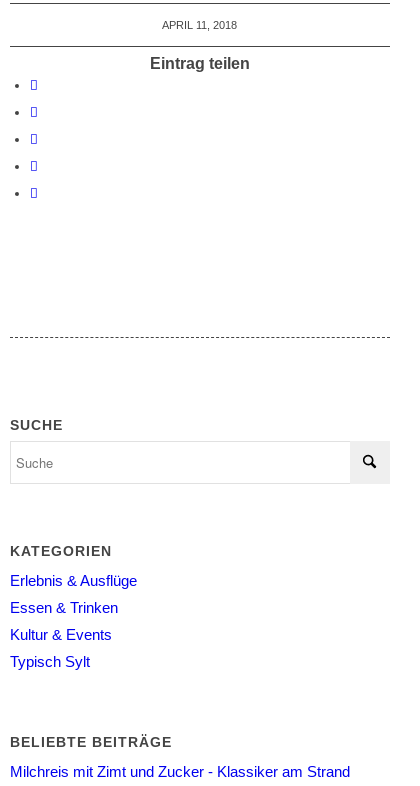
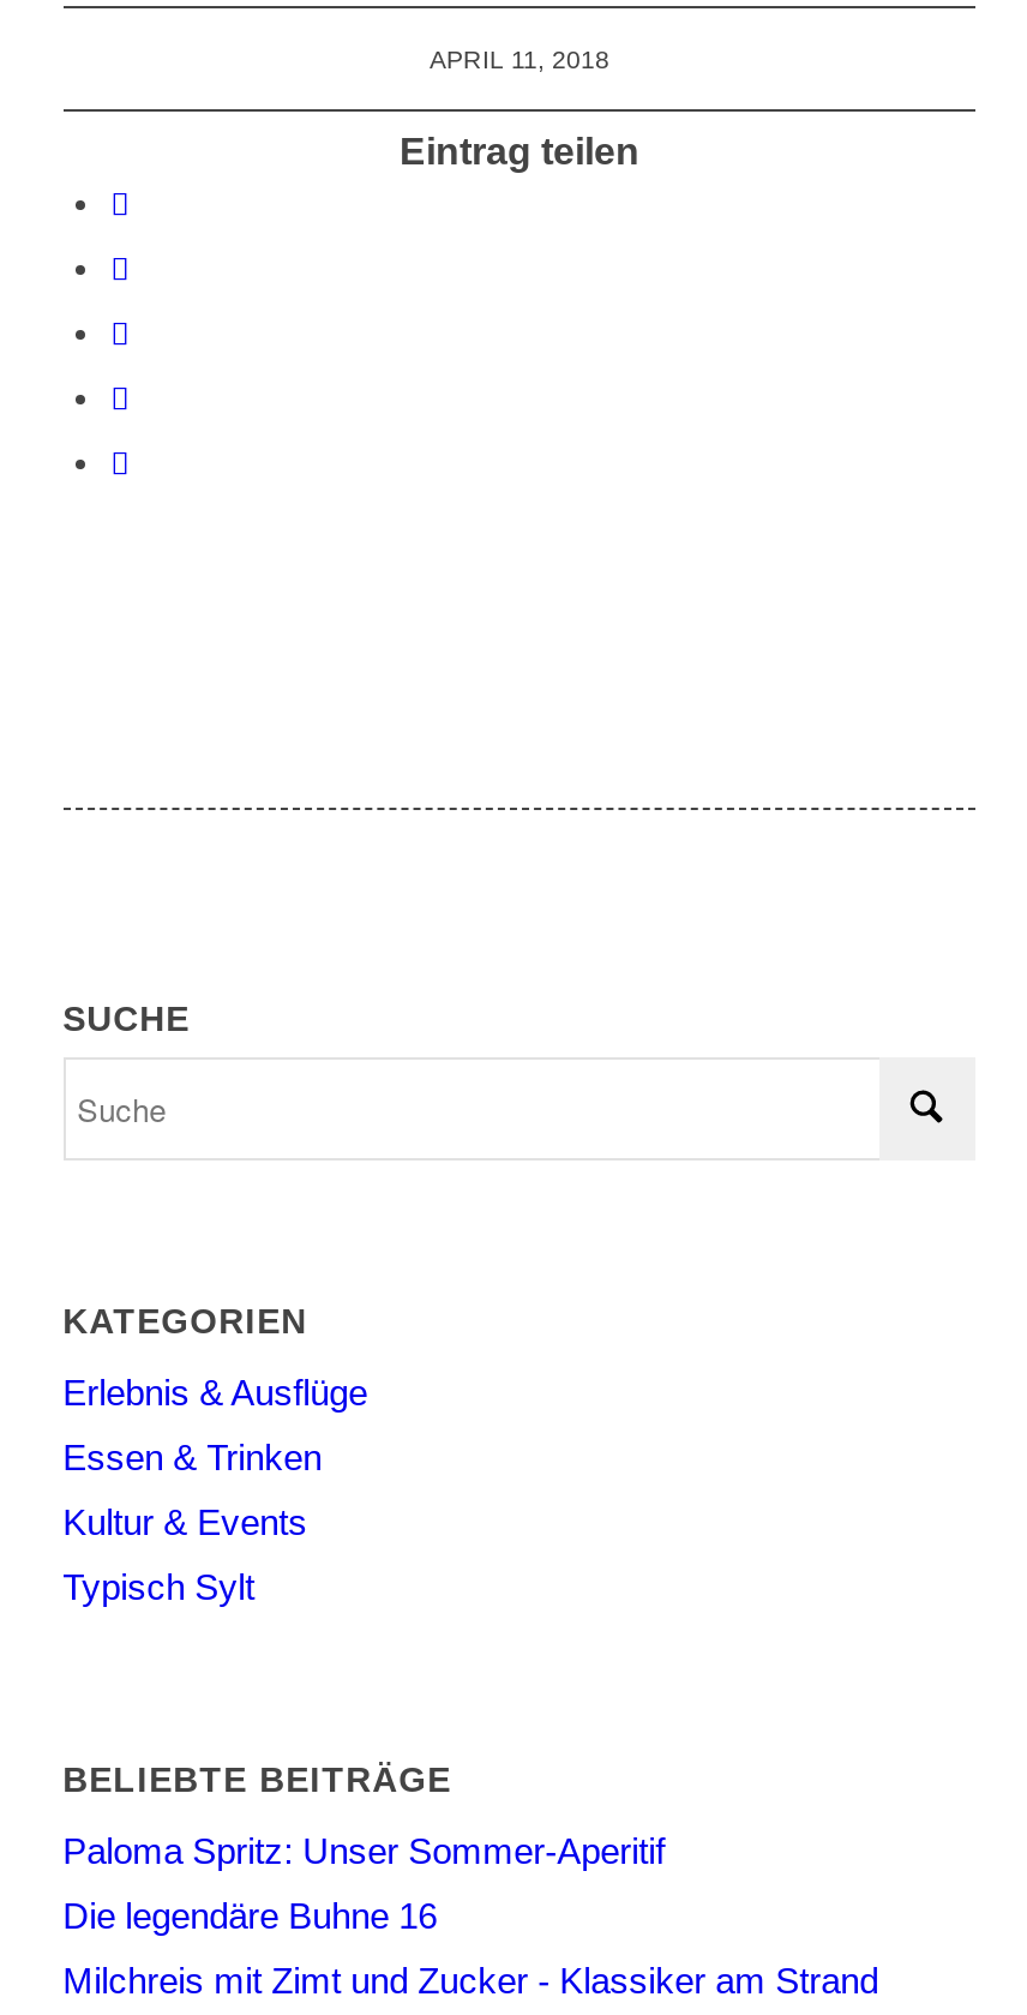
none -> [63,1830,665,1936] Paloma Spritz: Unser Sommer-Aperitif | Die legendäre Buhne 16

